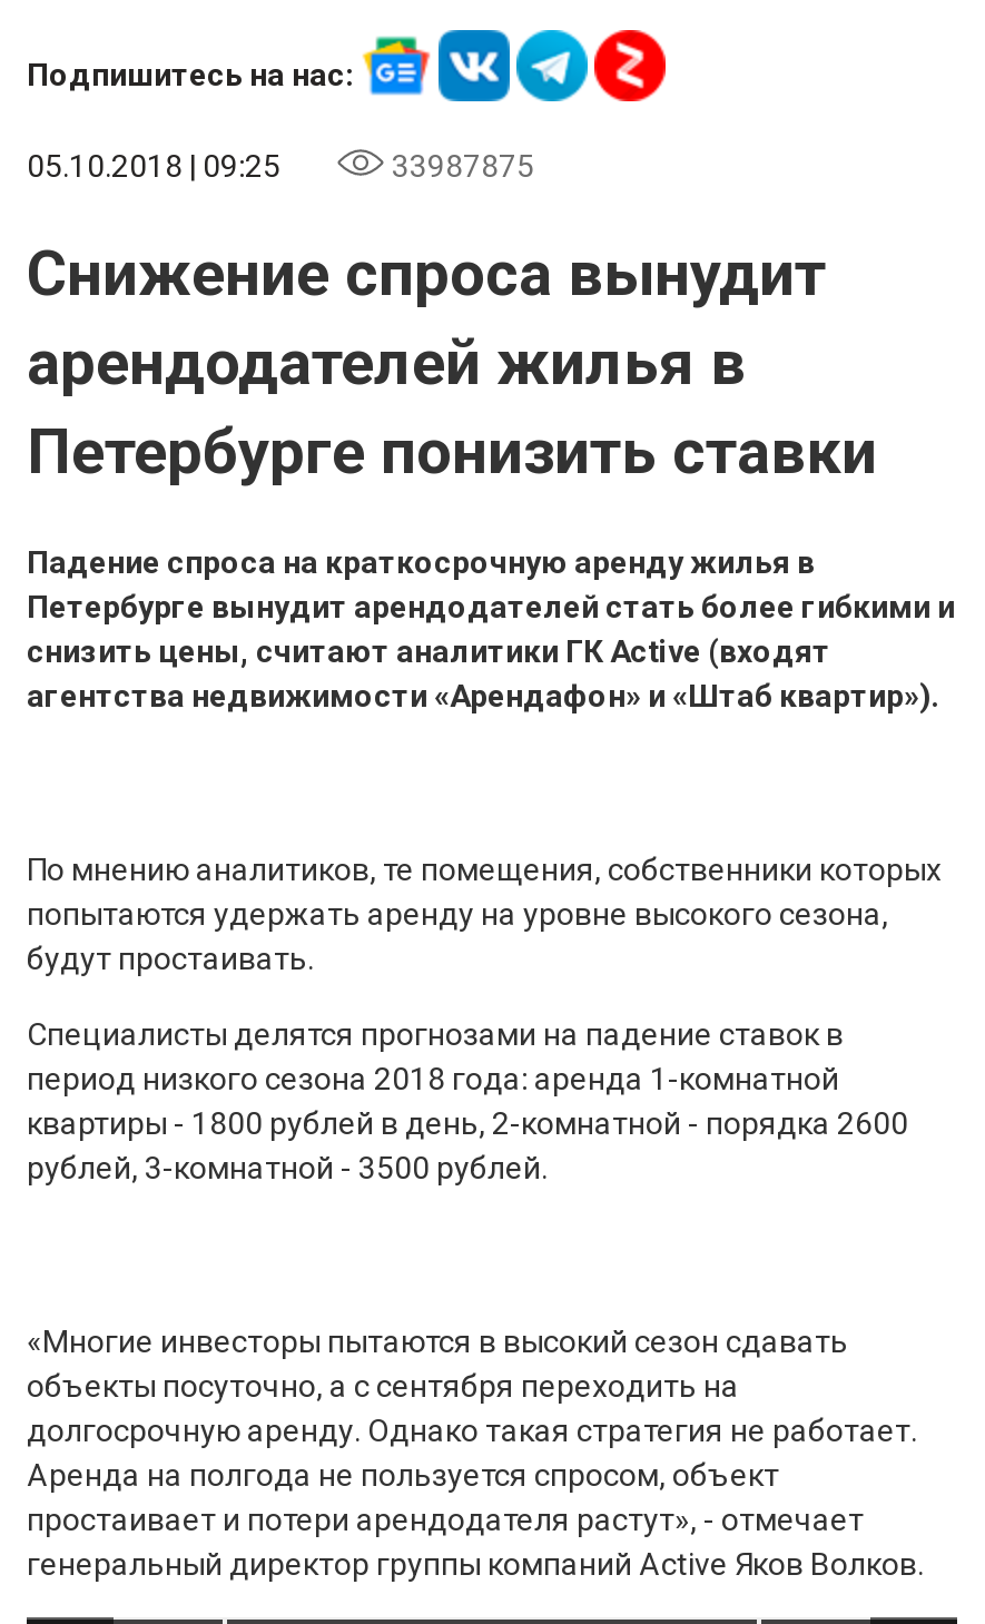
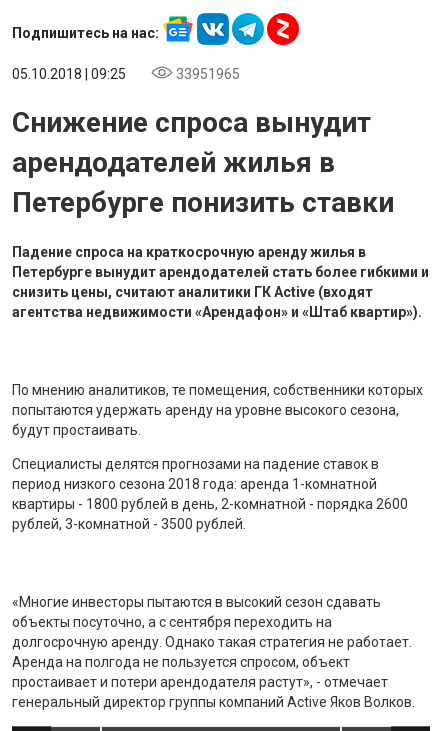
[392,148,534,184] 33987875 -> [176,66,240,82] 33951965

